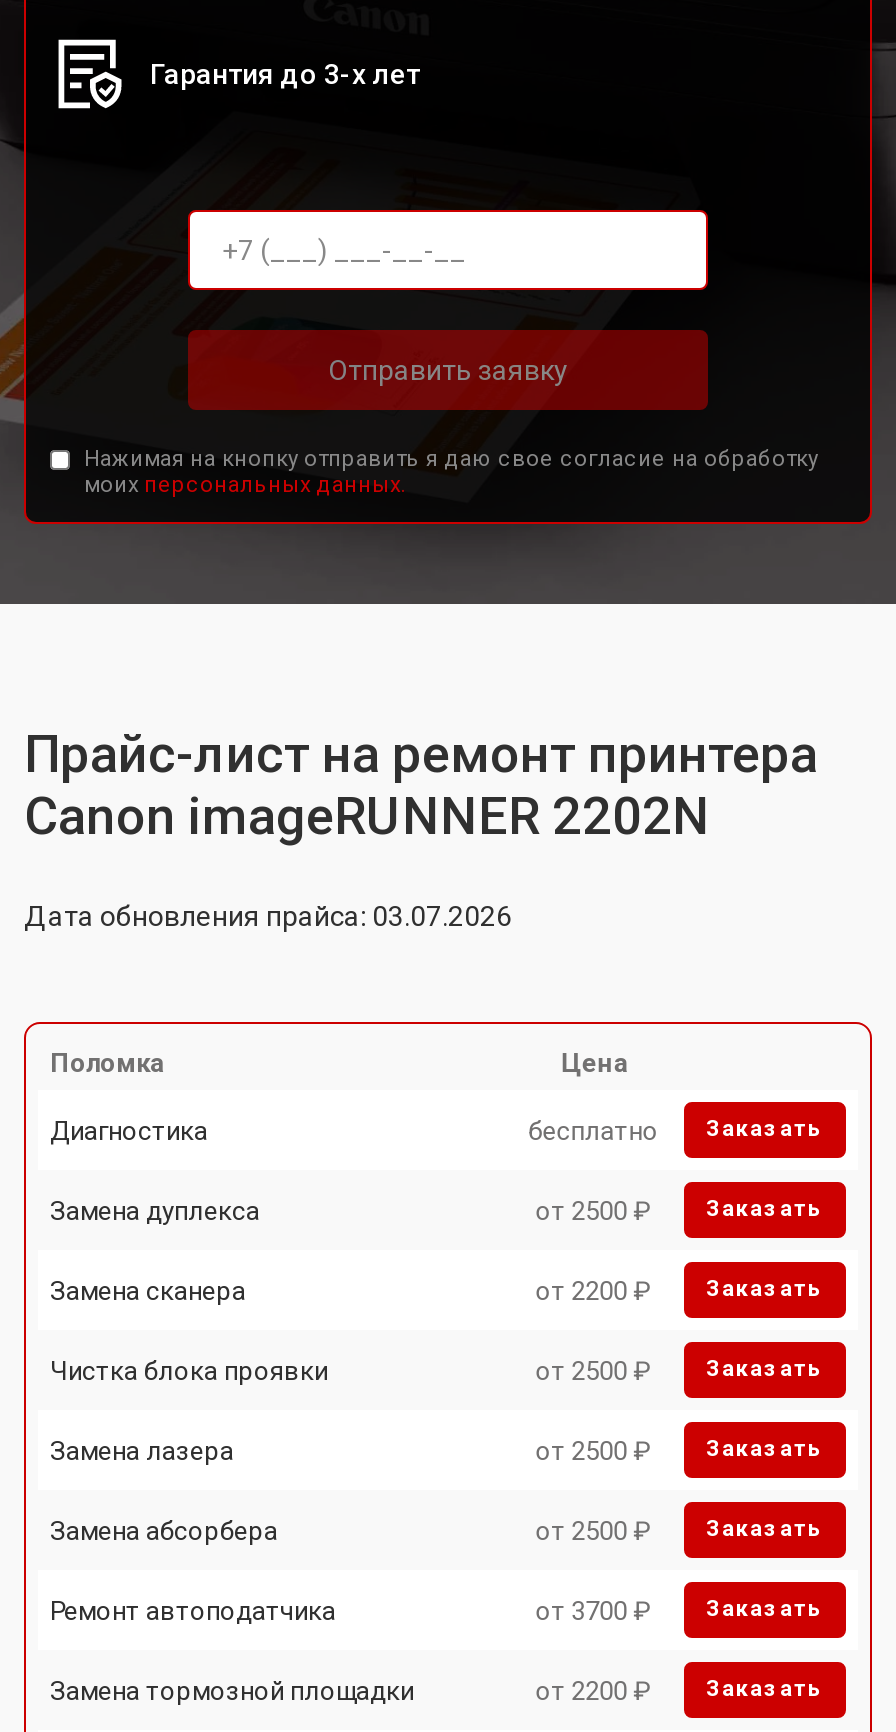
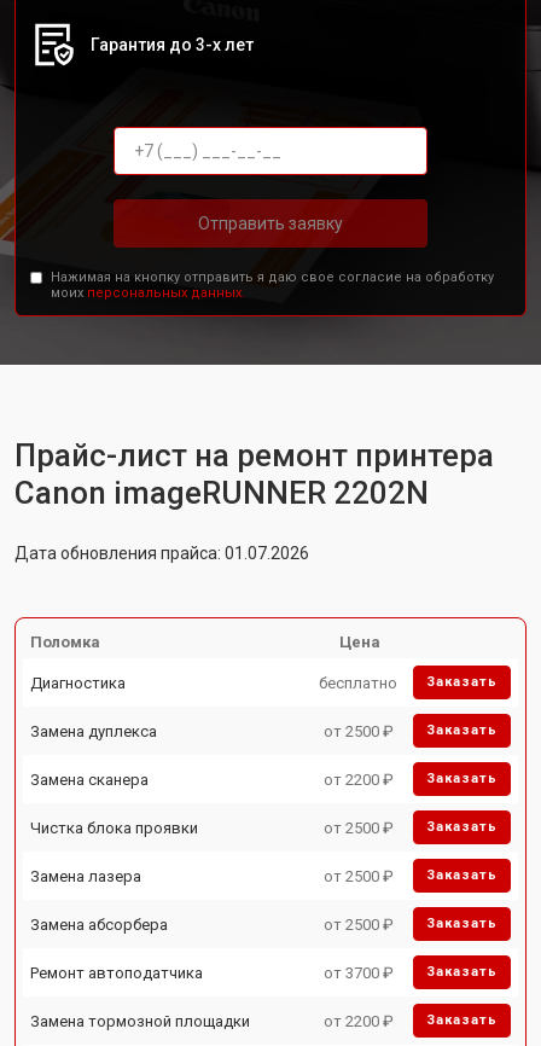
[24,900,512,932] Дата обновления прайса: 03.07.2026 -> [14,544,309,563] Дата обновления прайса: 01.07.2026

